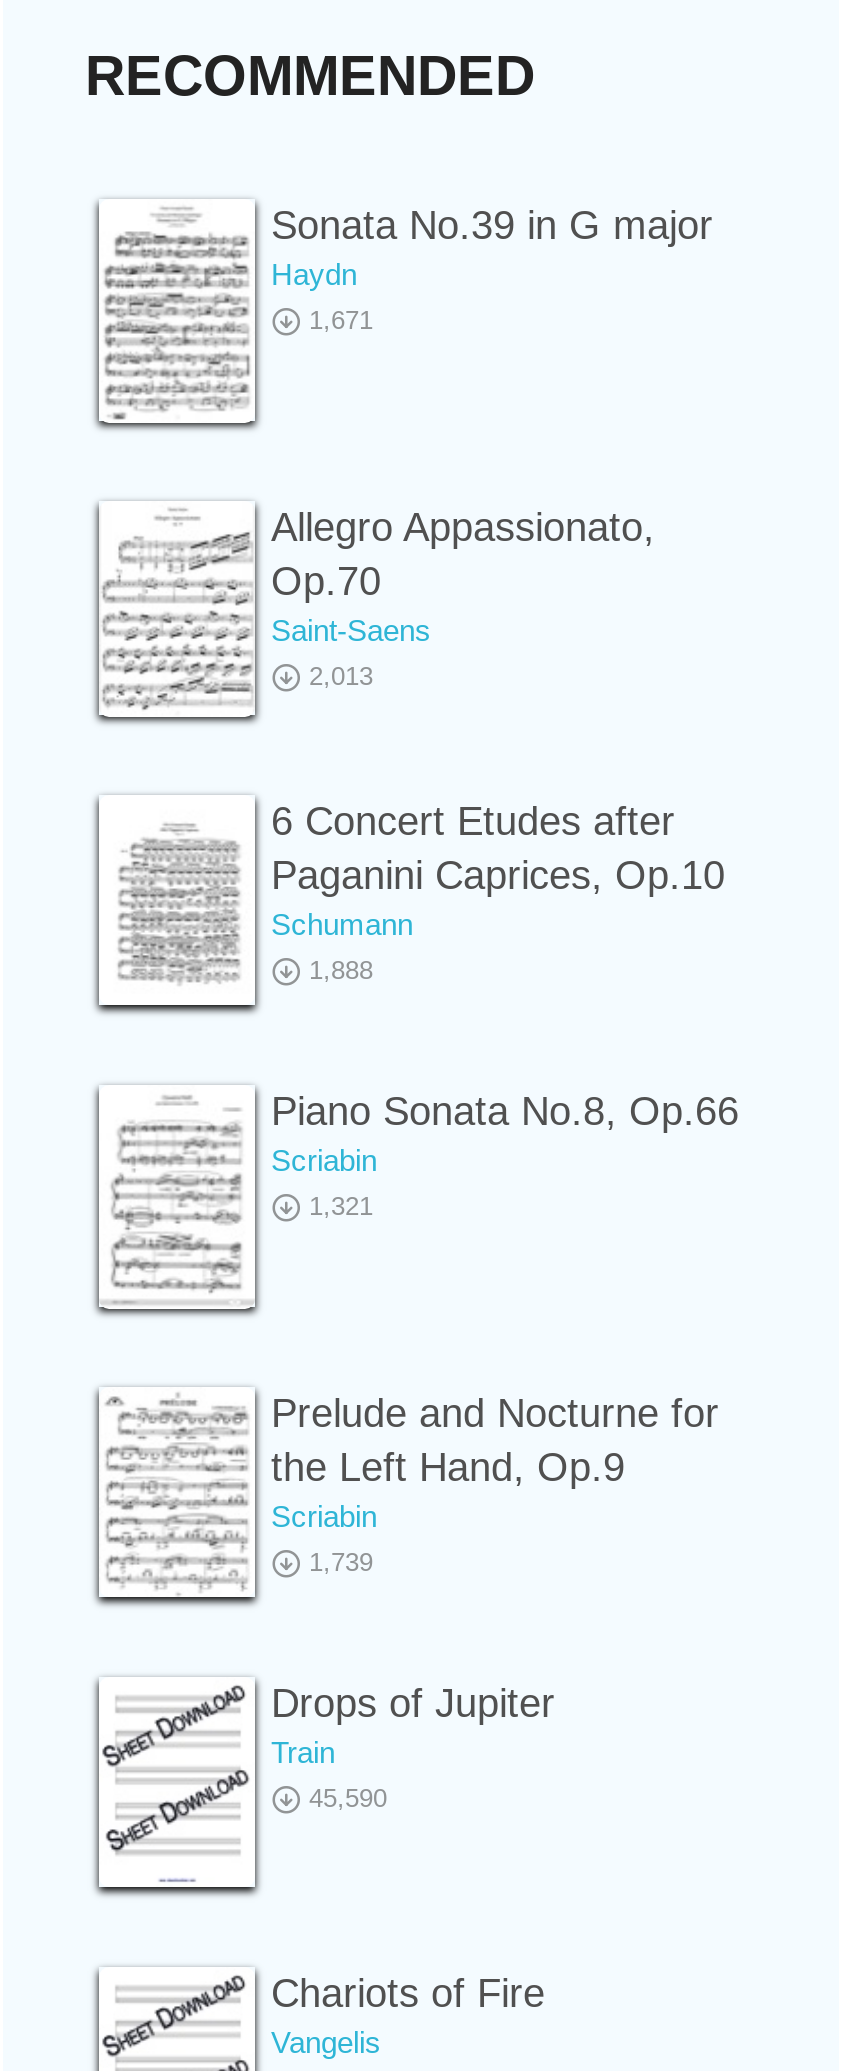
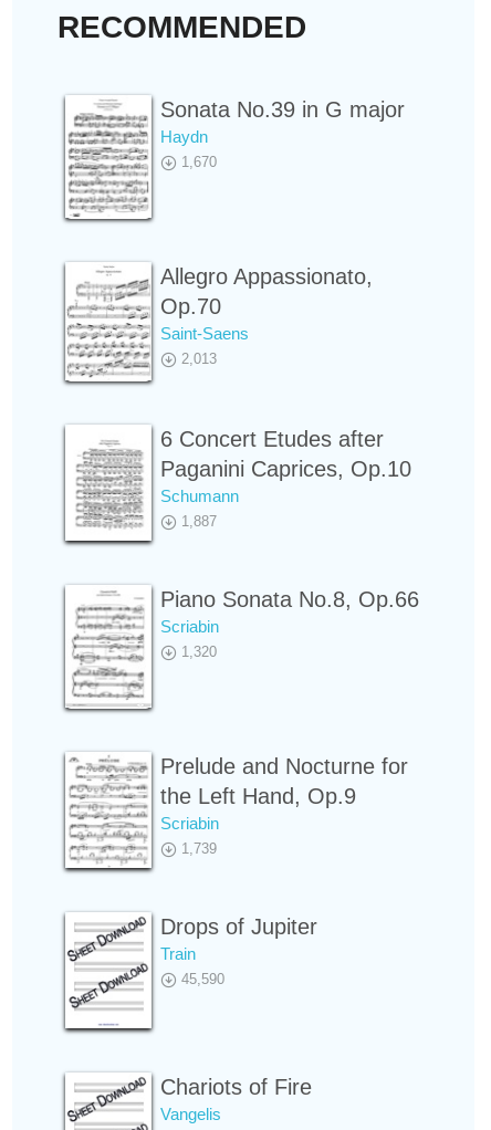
[301,306,373,336] 1,671 -> [177,154,217,171] 1,670
[301,956,373,986] 1,888 -> [177,513,217,530] 1,887
[301,1192,373,1222] 1,321 -> [177,644,217,661] 1,320

